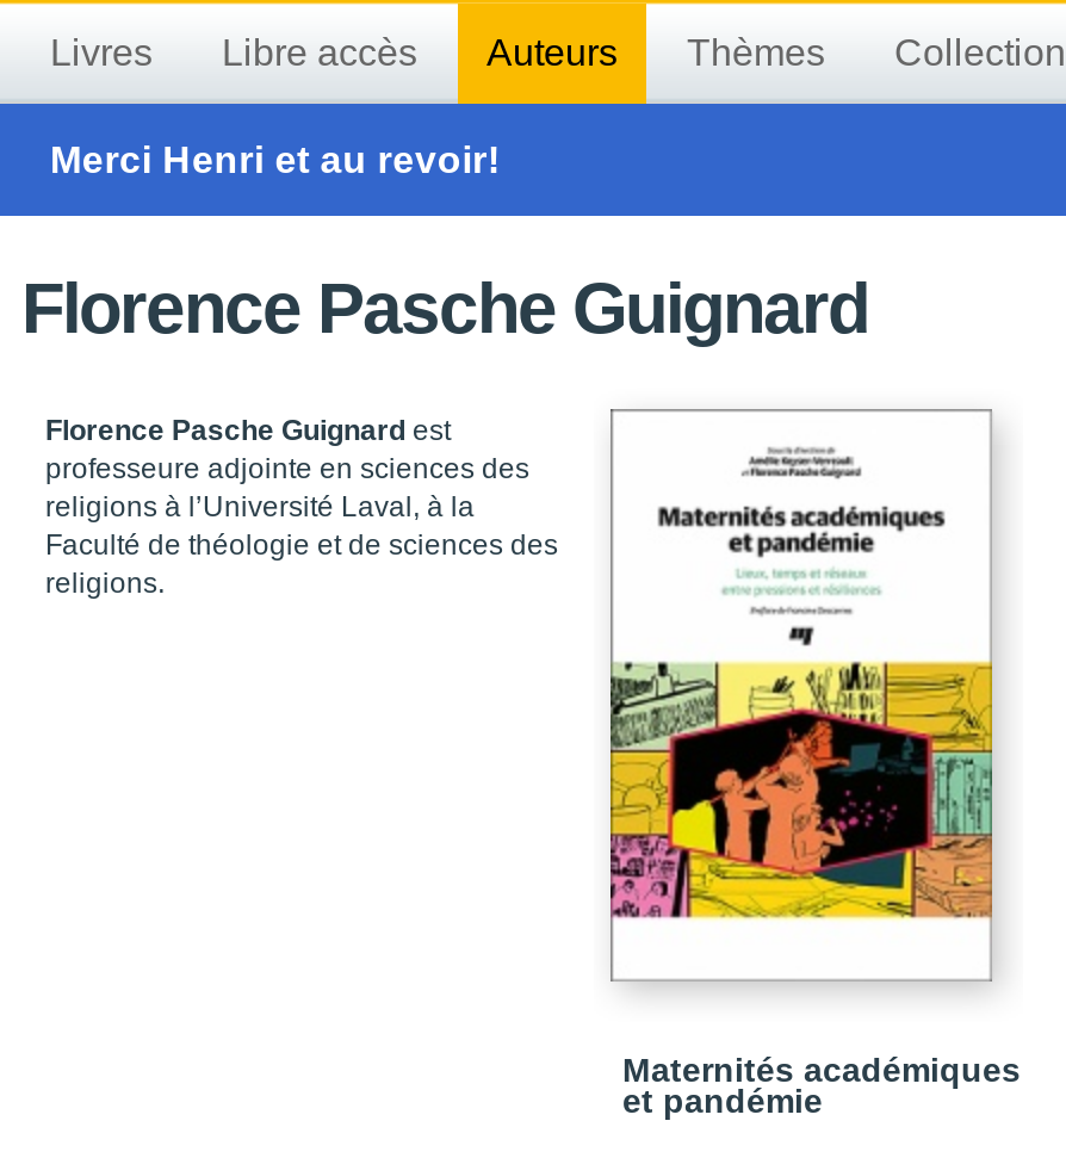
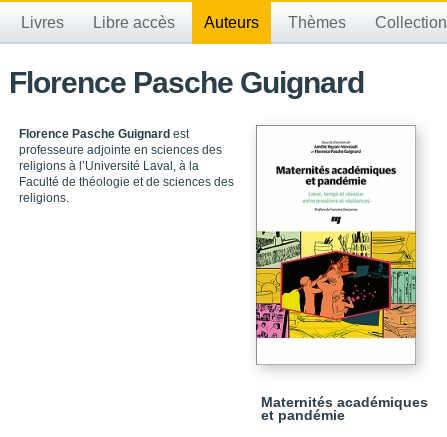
[50,140,500,180] Merci Henri et au revoir! -> none

